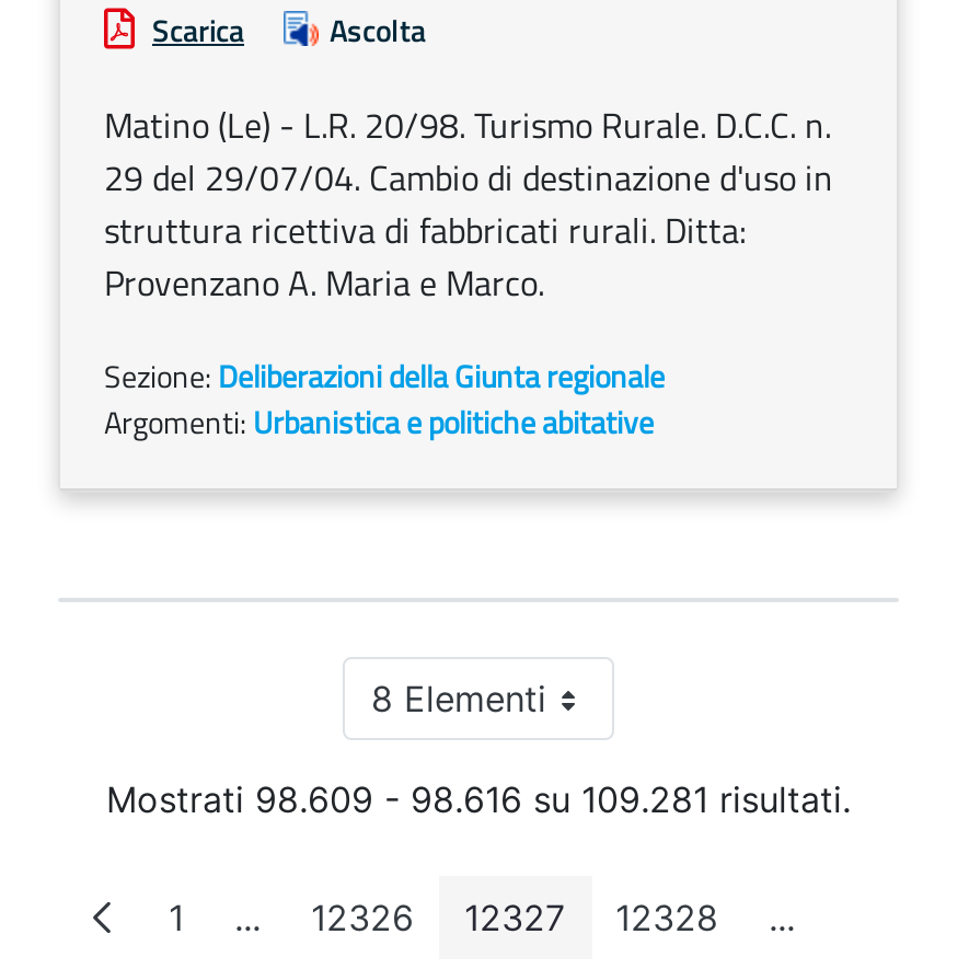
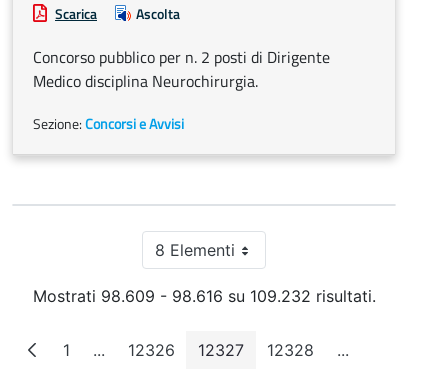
[104,99,833,309] Matino (Le) - L.R. 20/98. Turismo Rurale. D.C.C. n. | 29 del 29/07/04. Cambio di destinazione d'uso in | struttura ricettiva di fabbricati rurali. Ditta: | Provenzano A. Maria e Marco. -> [33,45,330,93] Concorso pubblico per n. 2 posti di Dirigente | Medico disciplina Neurochirurgia.
[104,353,665,445] Sezione: Deliberazioni della Giunta regionale | Argomenti: Urbanistica e politiche abitative -> [33,113,184,134] Sezione: Concorsi e Avvisi
[106,777,851,821] Mostrati 98.609 - 98.616 su 109.281 risultati. -> [32,286,375,306] Mostrati 98.609 - 98.616 su 109.232 risultati.

